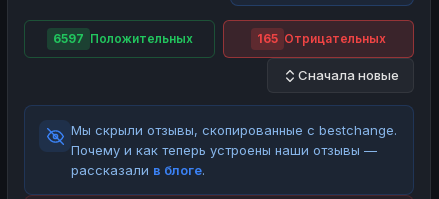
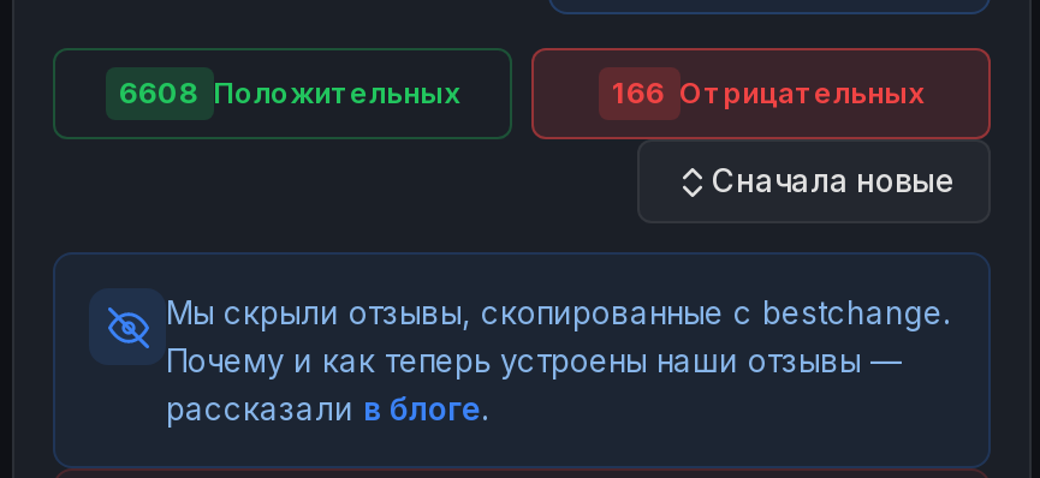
[52,31,192,46] 6597 Положительных -> [119,74,460,110] 6608 Положительных
[257,31,386,46] 165 Отрицательных -> [612,74,925,110] 166 Отрицательных

